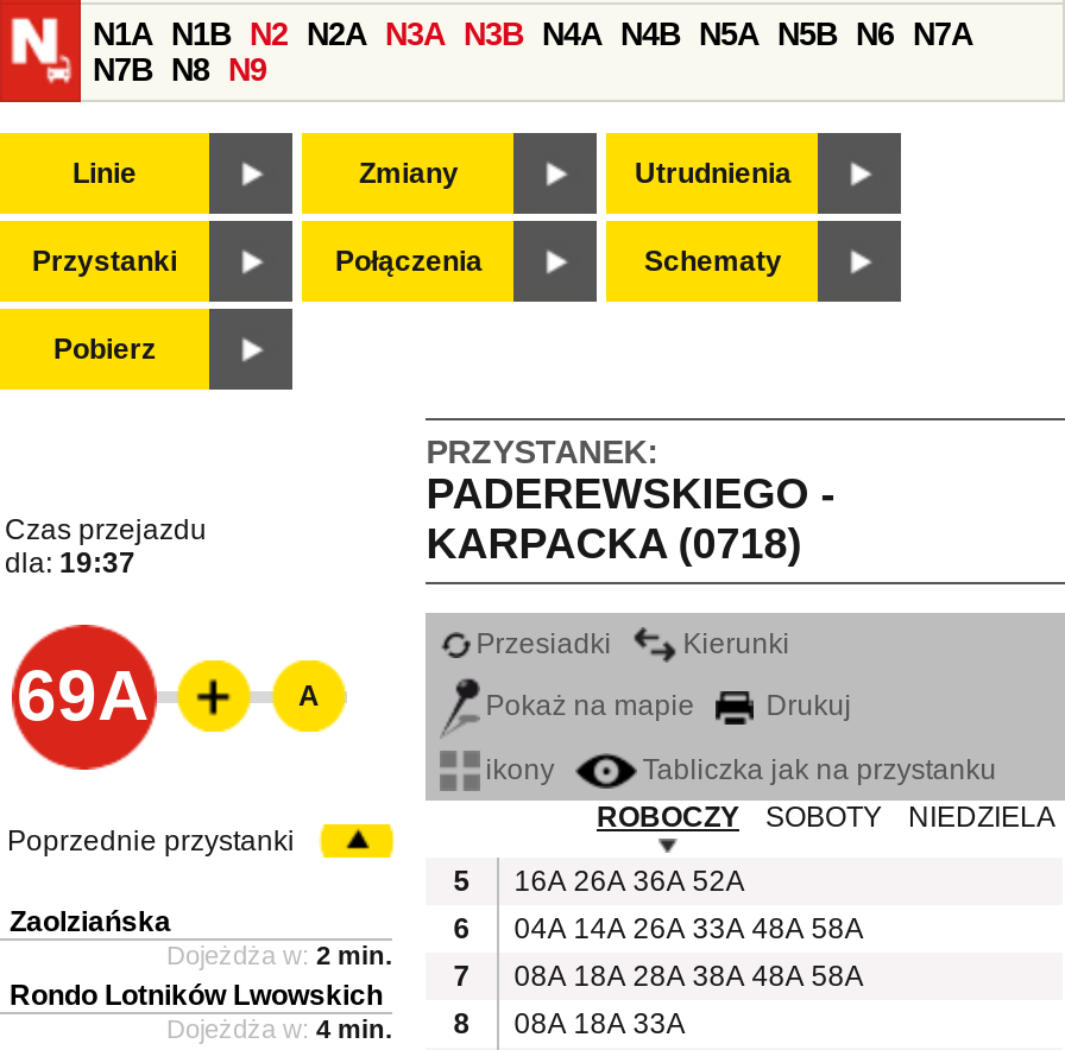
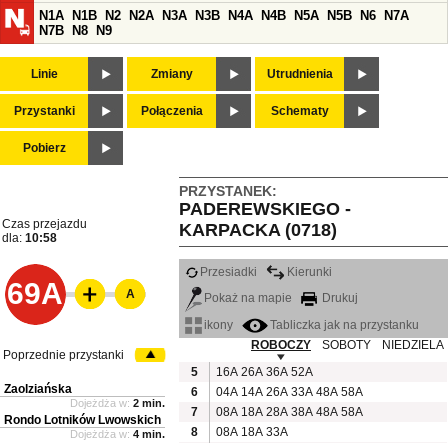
[5,547,136,580] dla: 19:37 -> [2,231,57,245] dla: 10:58

